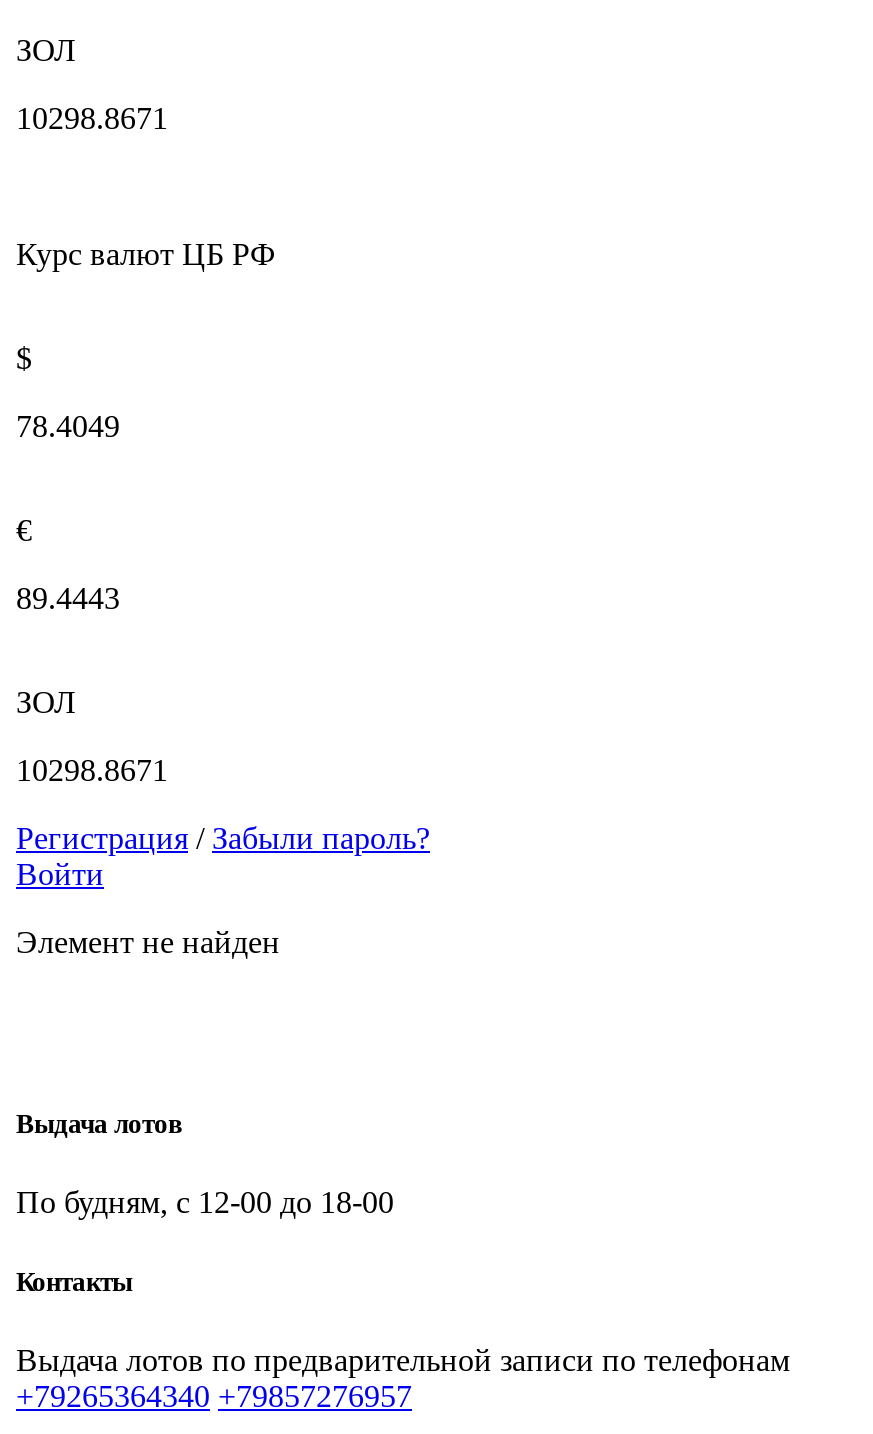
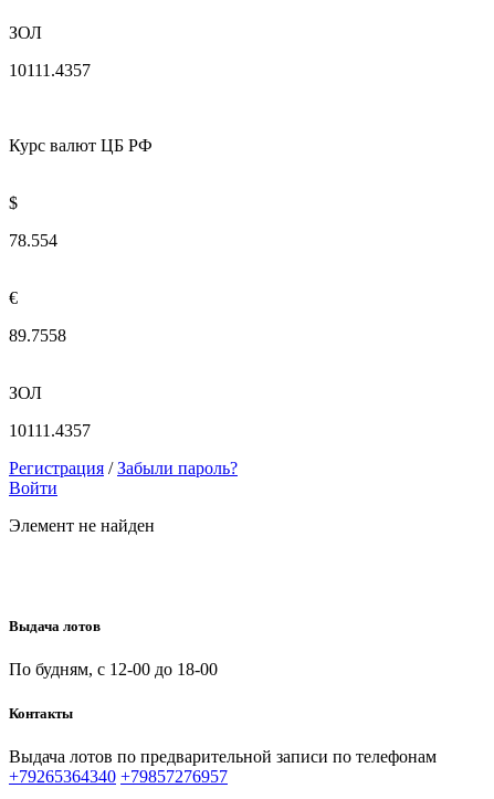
[16,101,168,135] 10298.8671 -> [9,61,91,80] 10111.4357
[16,409,120,443] 78.4049 -> [9,231,57,250] 78.554
[16,581,120,615] 89.4443 -> [9,326,66,345] 89.7558
[16,753,168,787] 10298.8671 -> [9,421,91,440] 10111.4357

